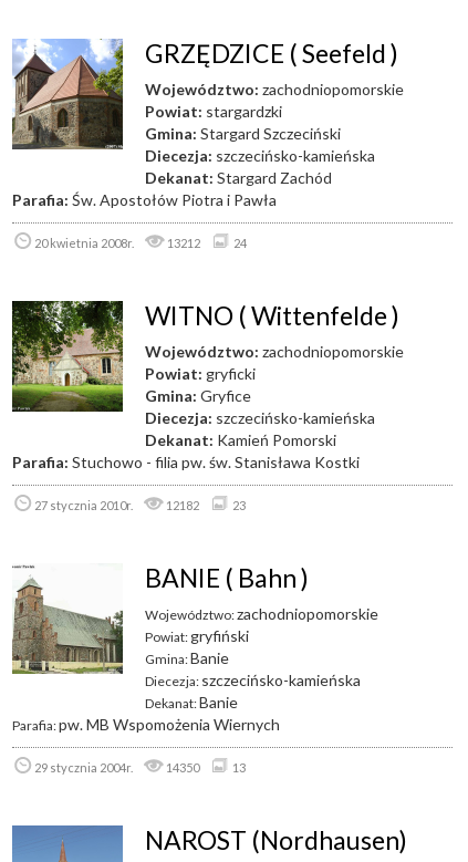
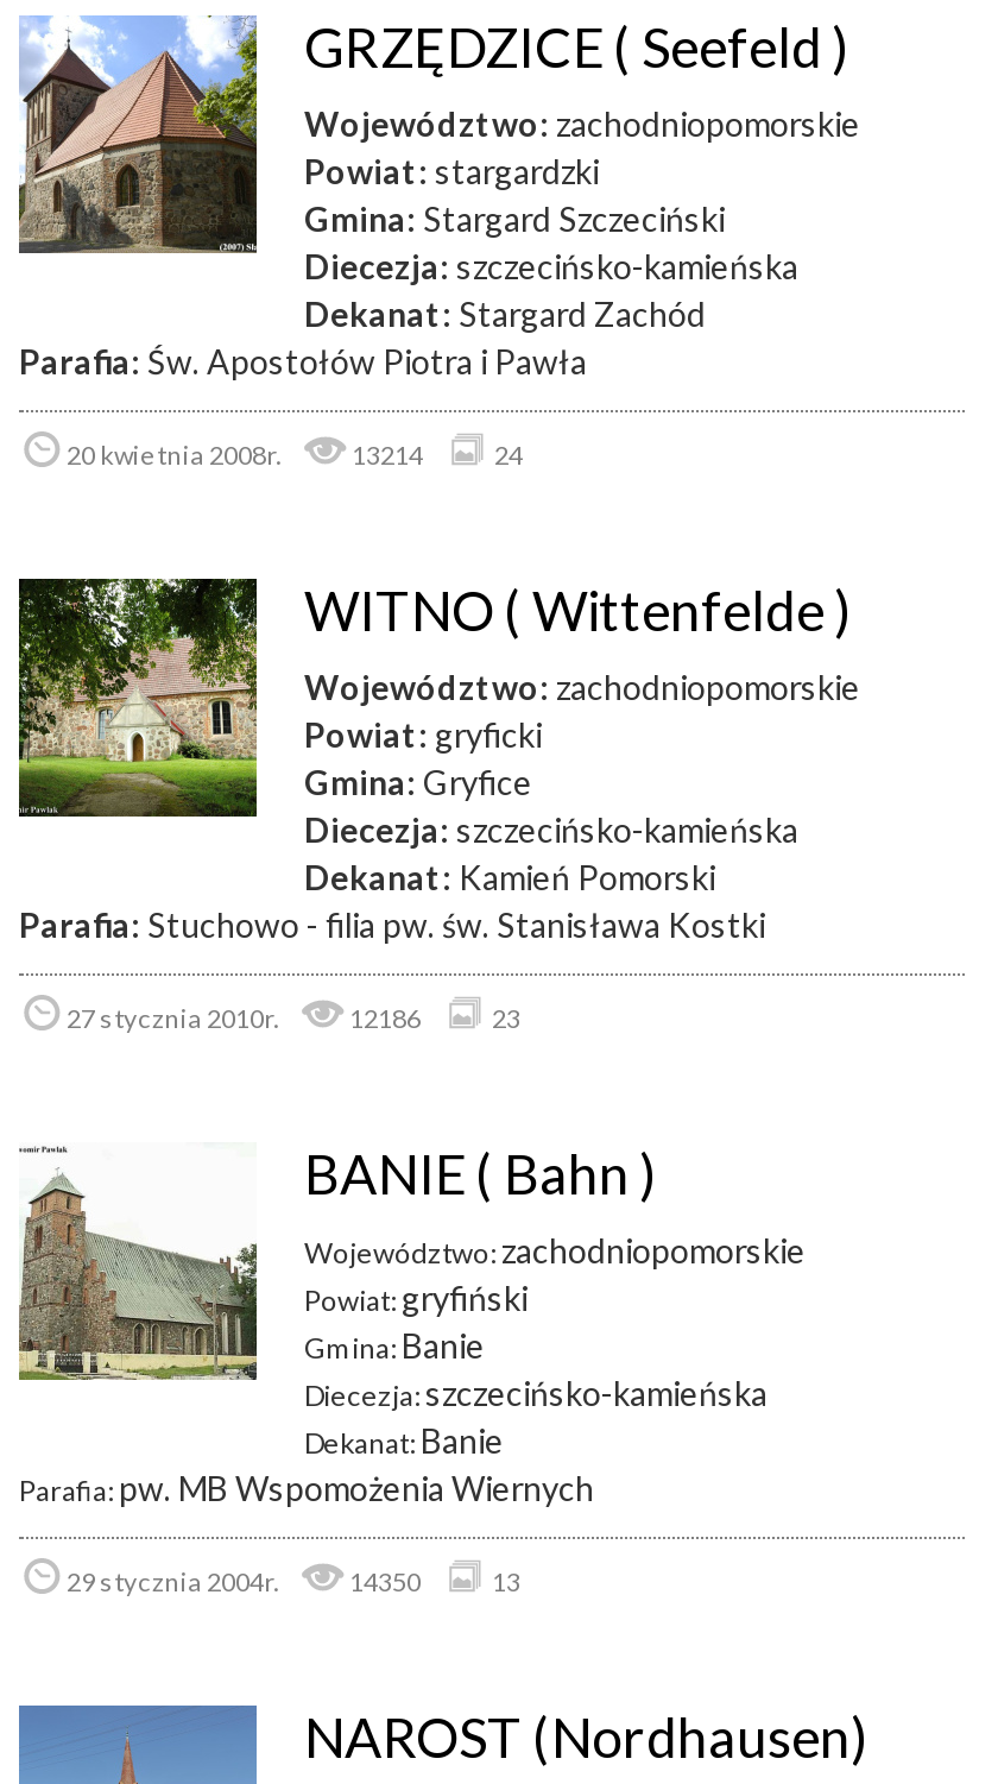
[167,236,200,250] 13212 -> [352,438,423,469] 13214
[166,498,199,512] 12182 -> [349,1002,421,1033] 12186

